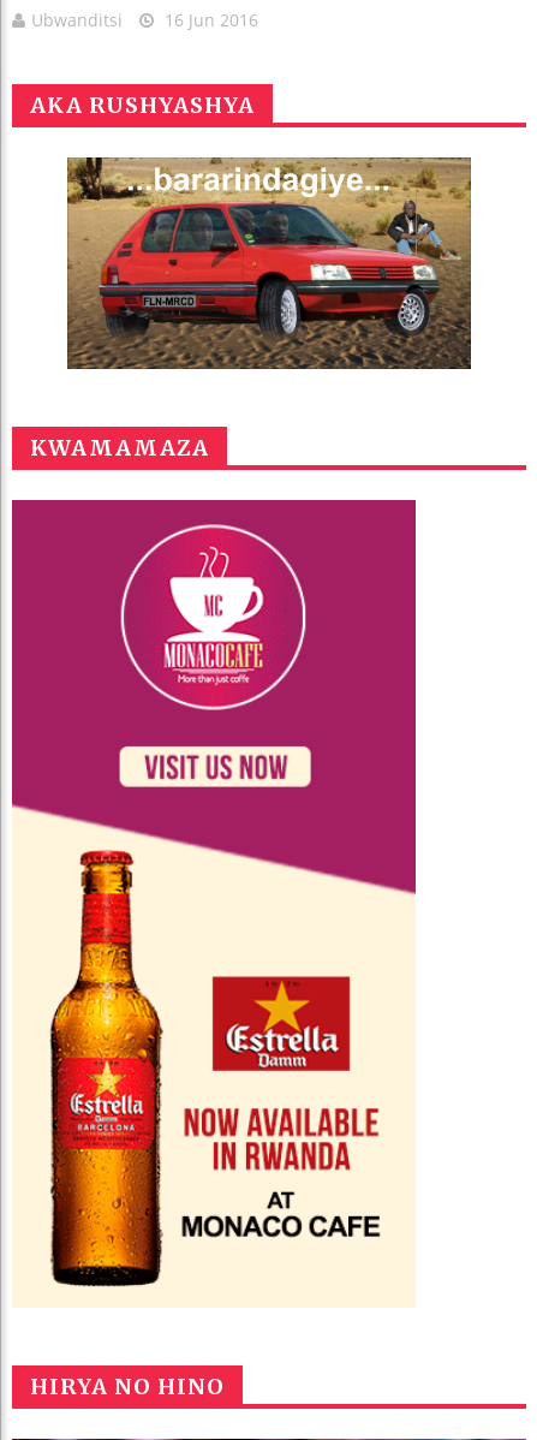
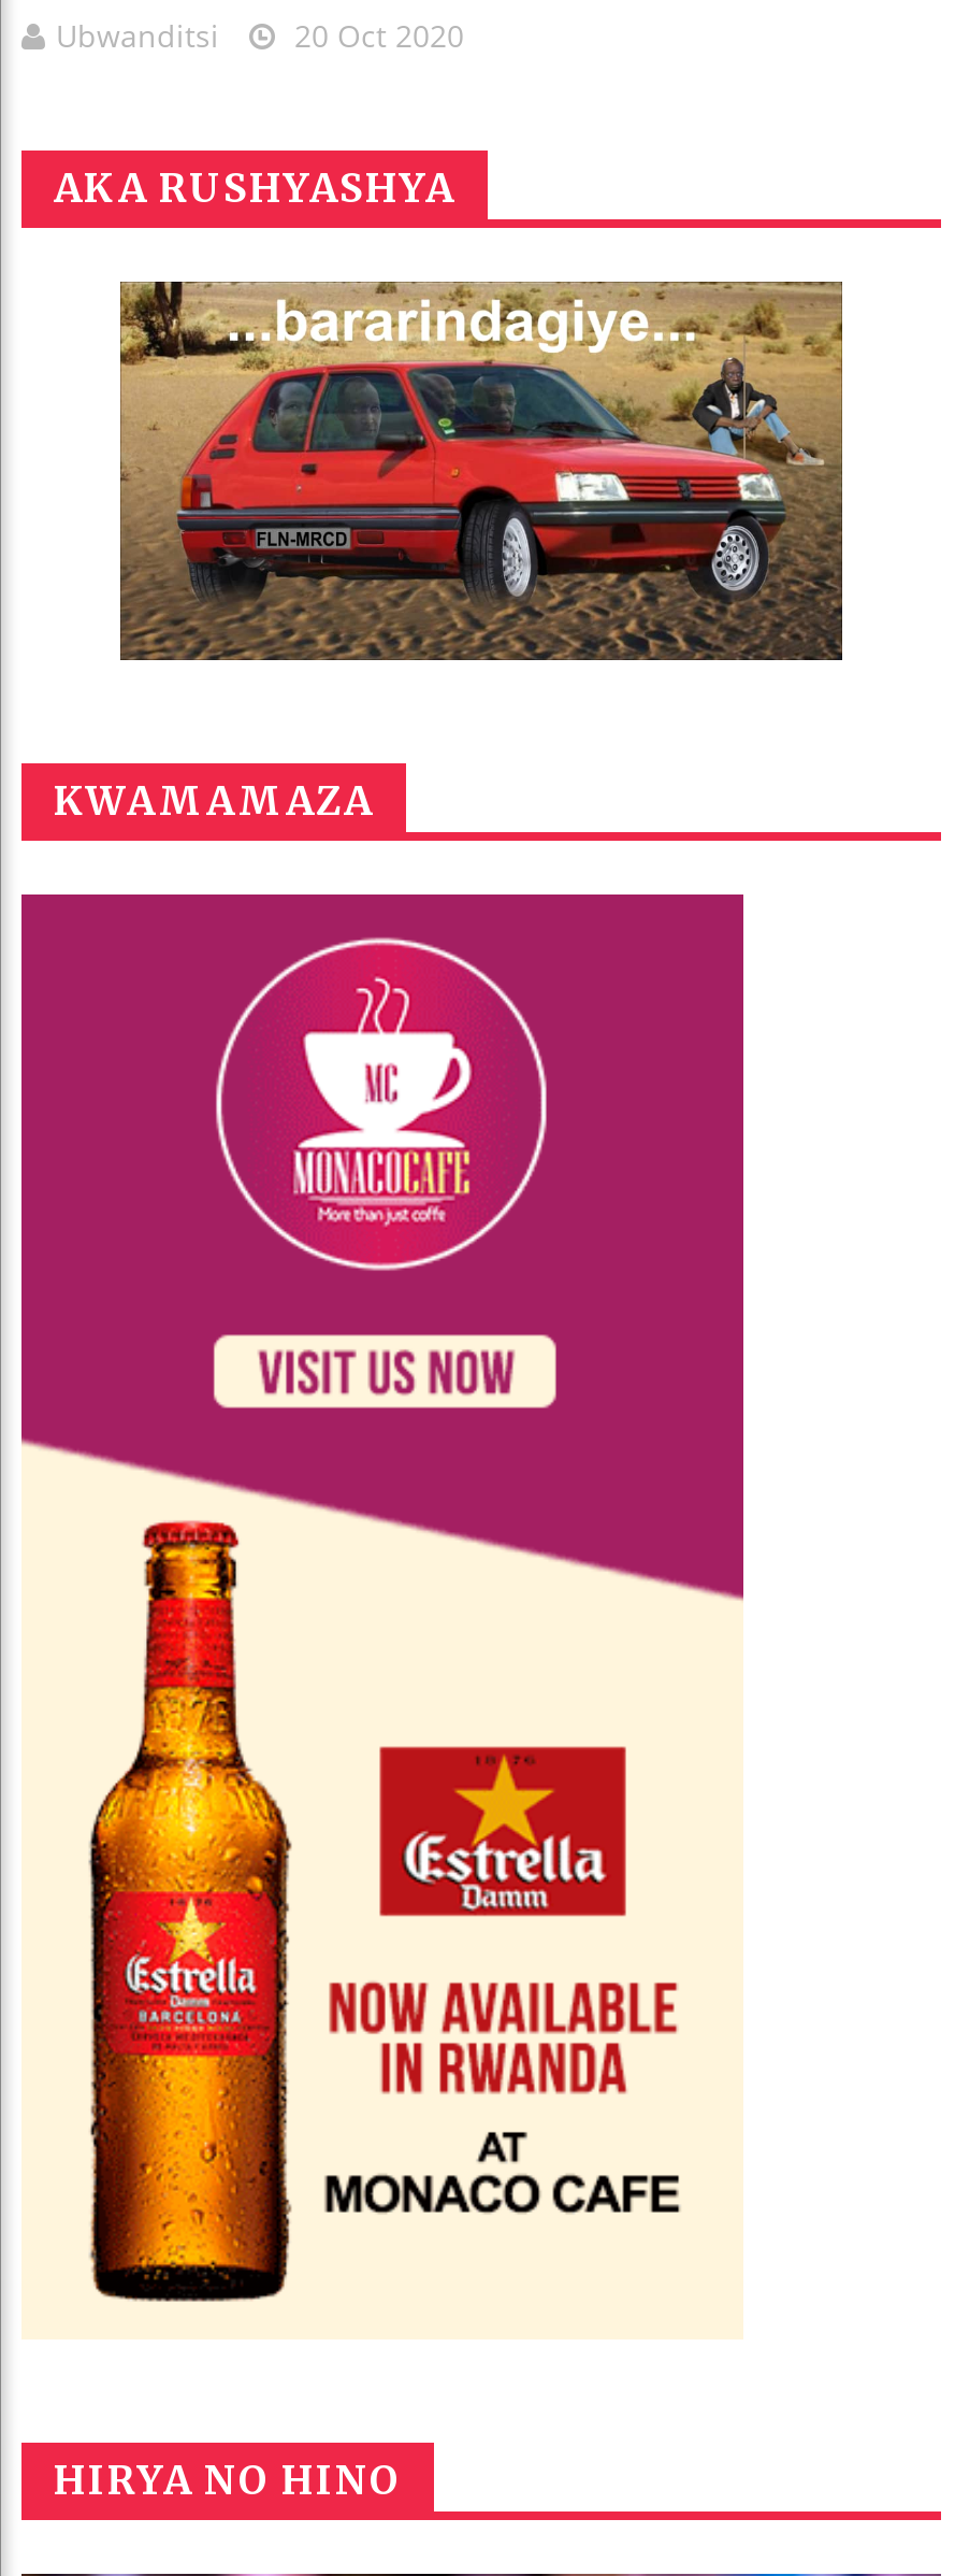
[31,8,258,31] Ubwanditsi 16 Jun 2016 -> [56,14,464,55] Ubwanditsi 20 Oct 2020

